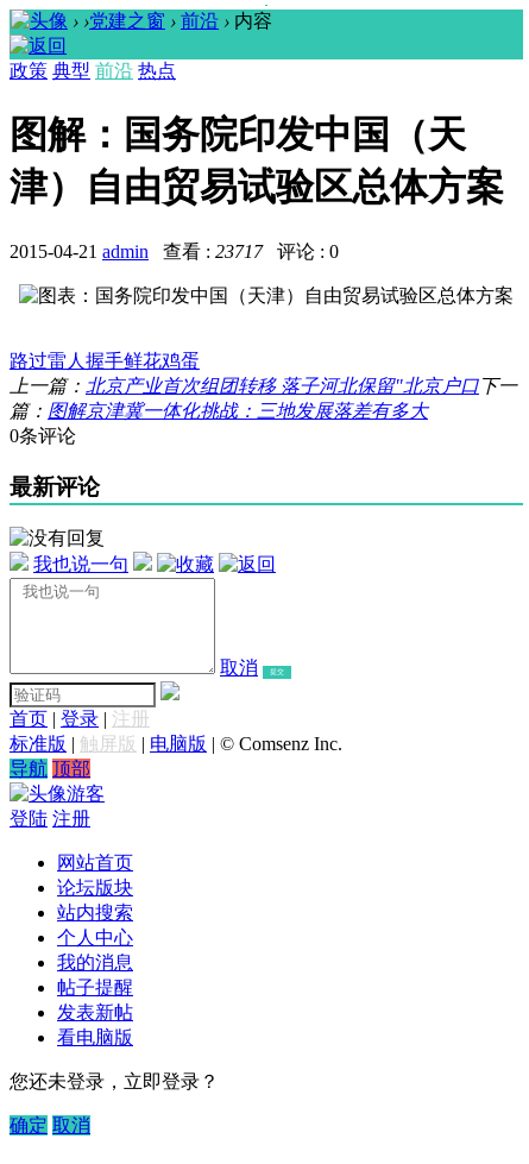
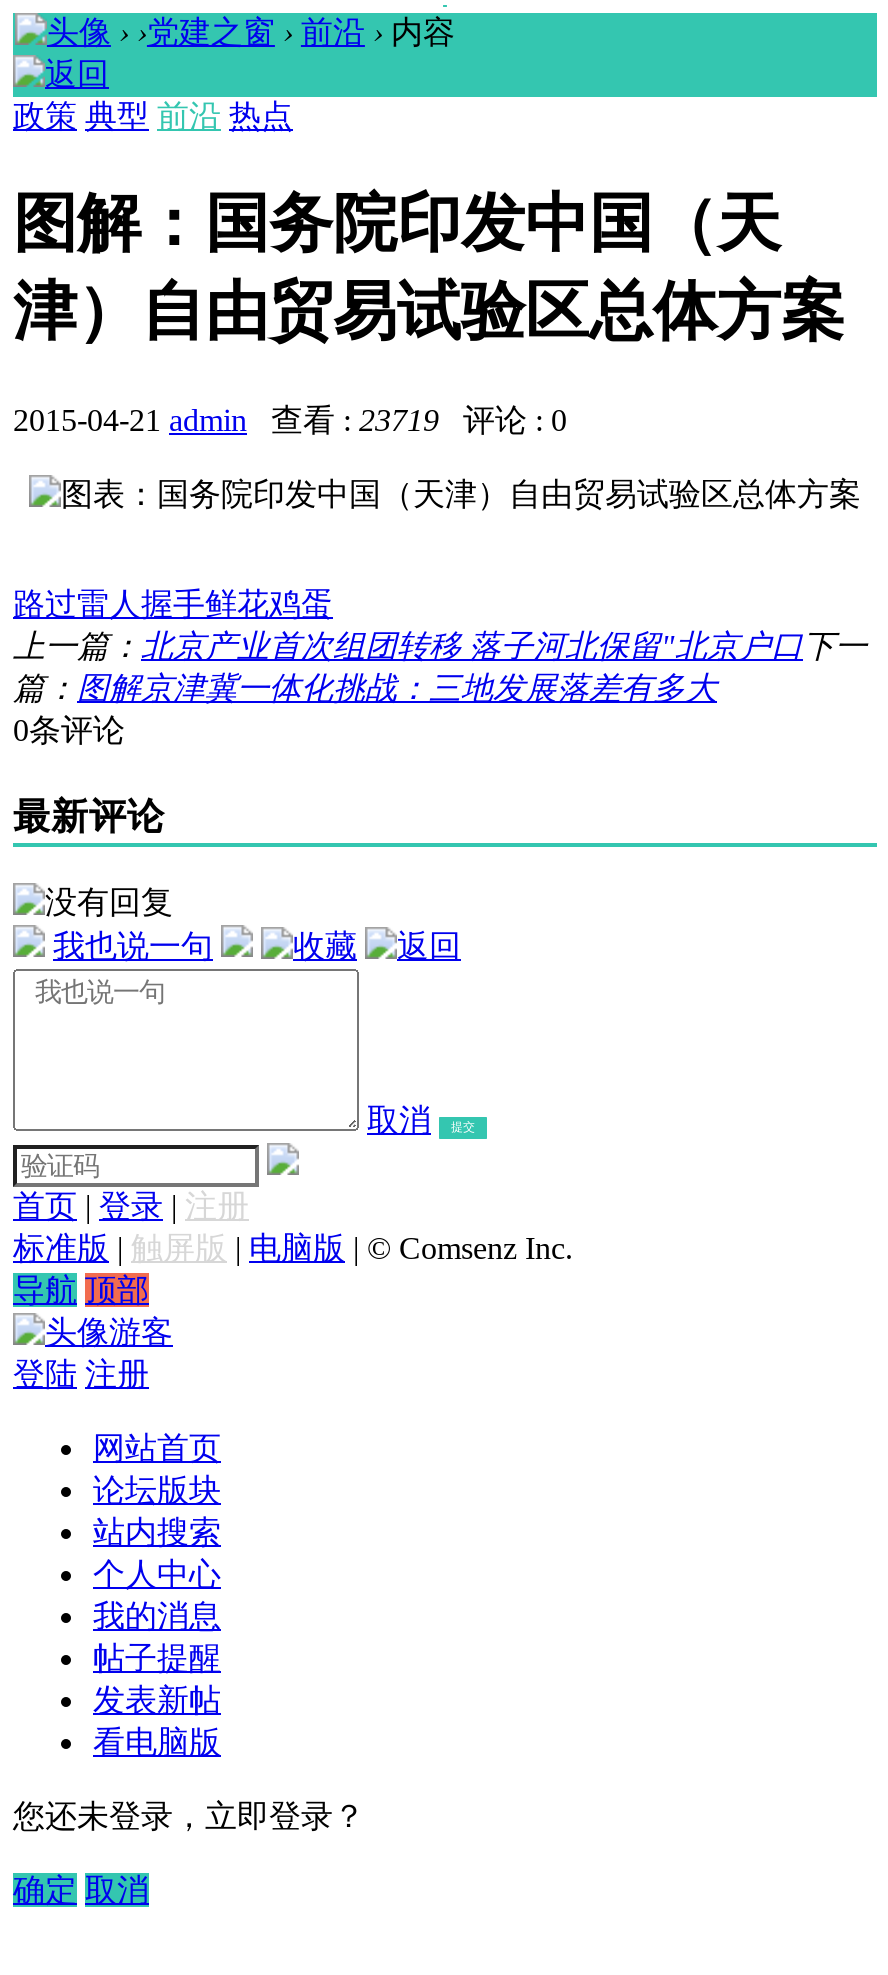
[10,241,348,261] 2015-04-21 admin查看 : 23717评论 : 0 -> [13,403,583,437] 2015-04-21 admin查看 : 23719评论 : 0

